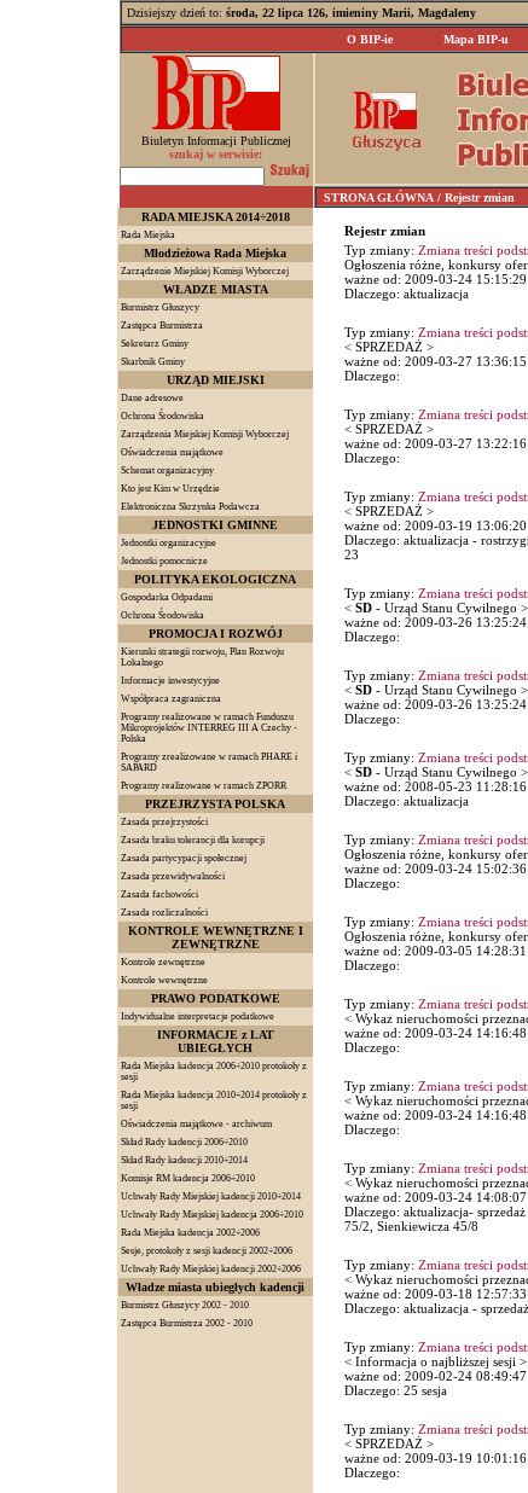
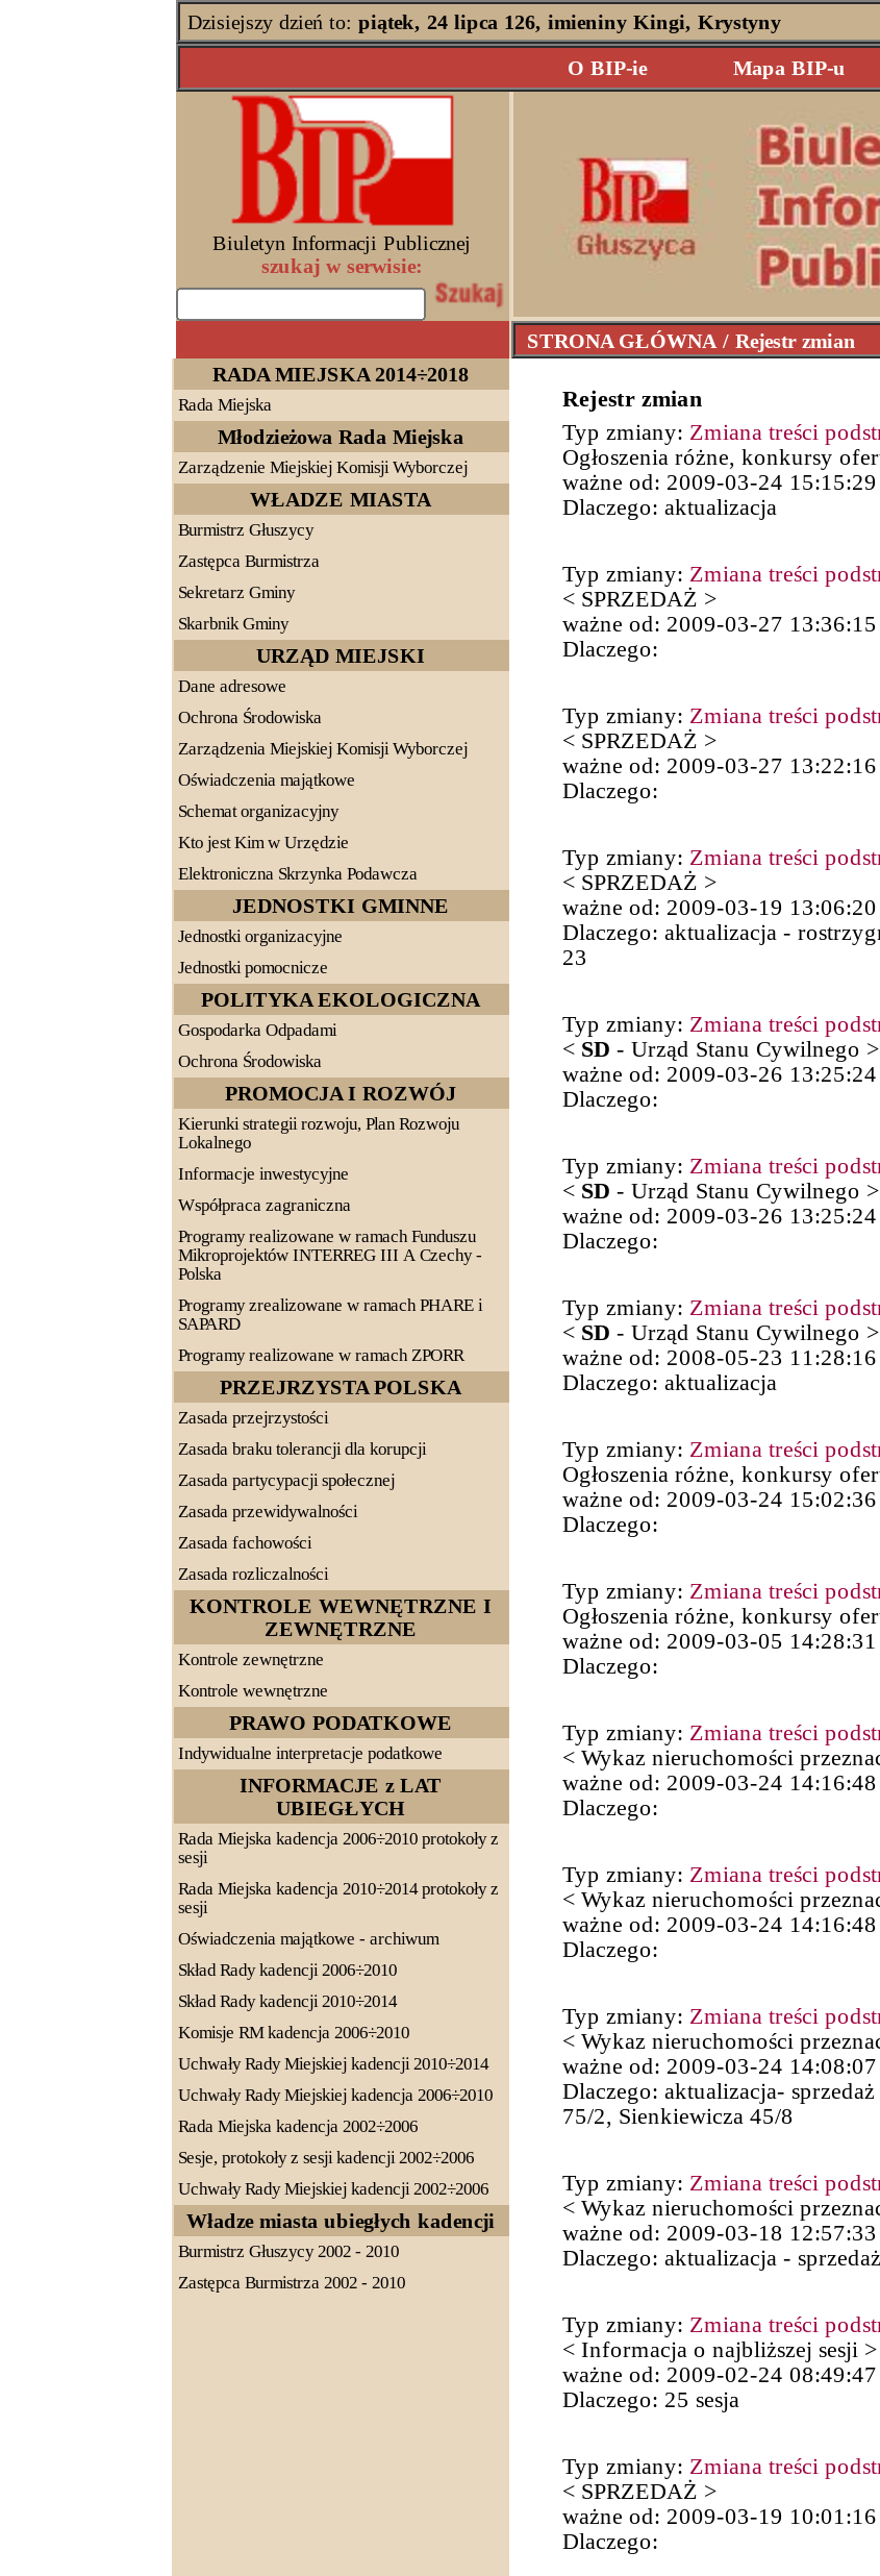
[126,6,475,19] Dzisiejszy dzień to: środa, 22 lipca 126, imieniny Marii, Magdaleny -> [187,10,781,33] Dzisiejszy dzień to: piątek, 24 lipca 126, imieniny Kingi, Krystyny

